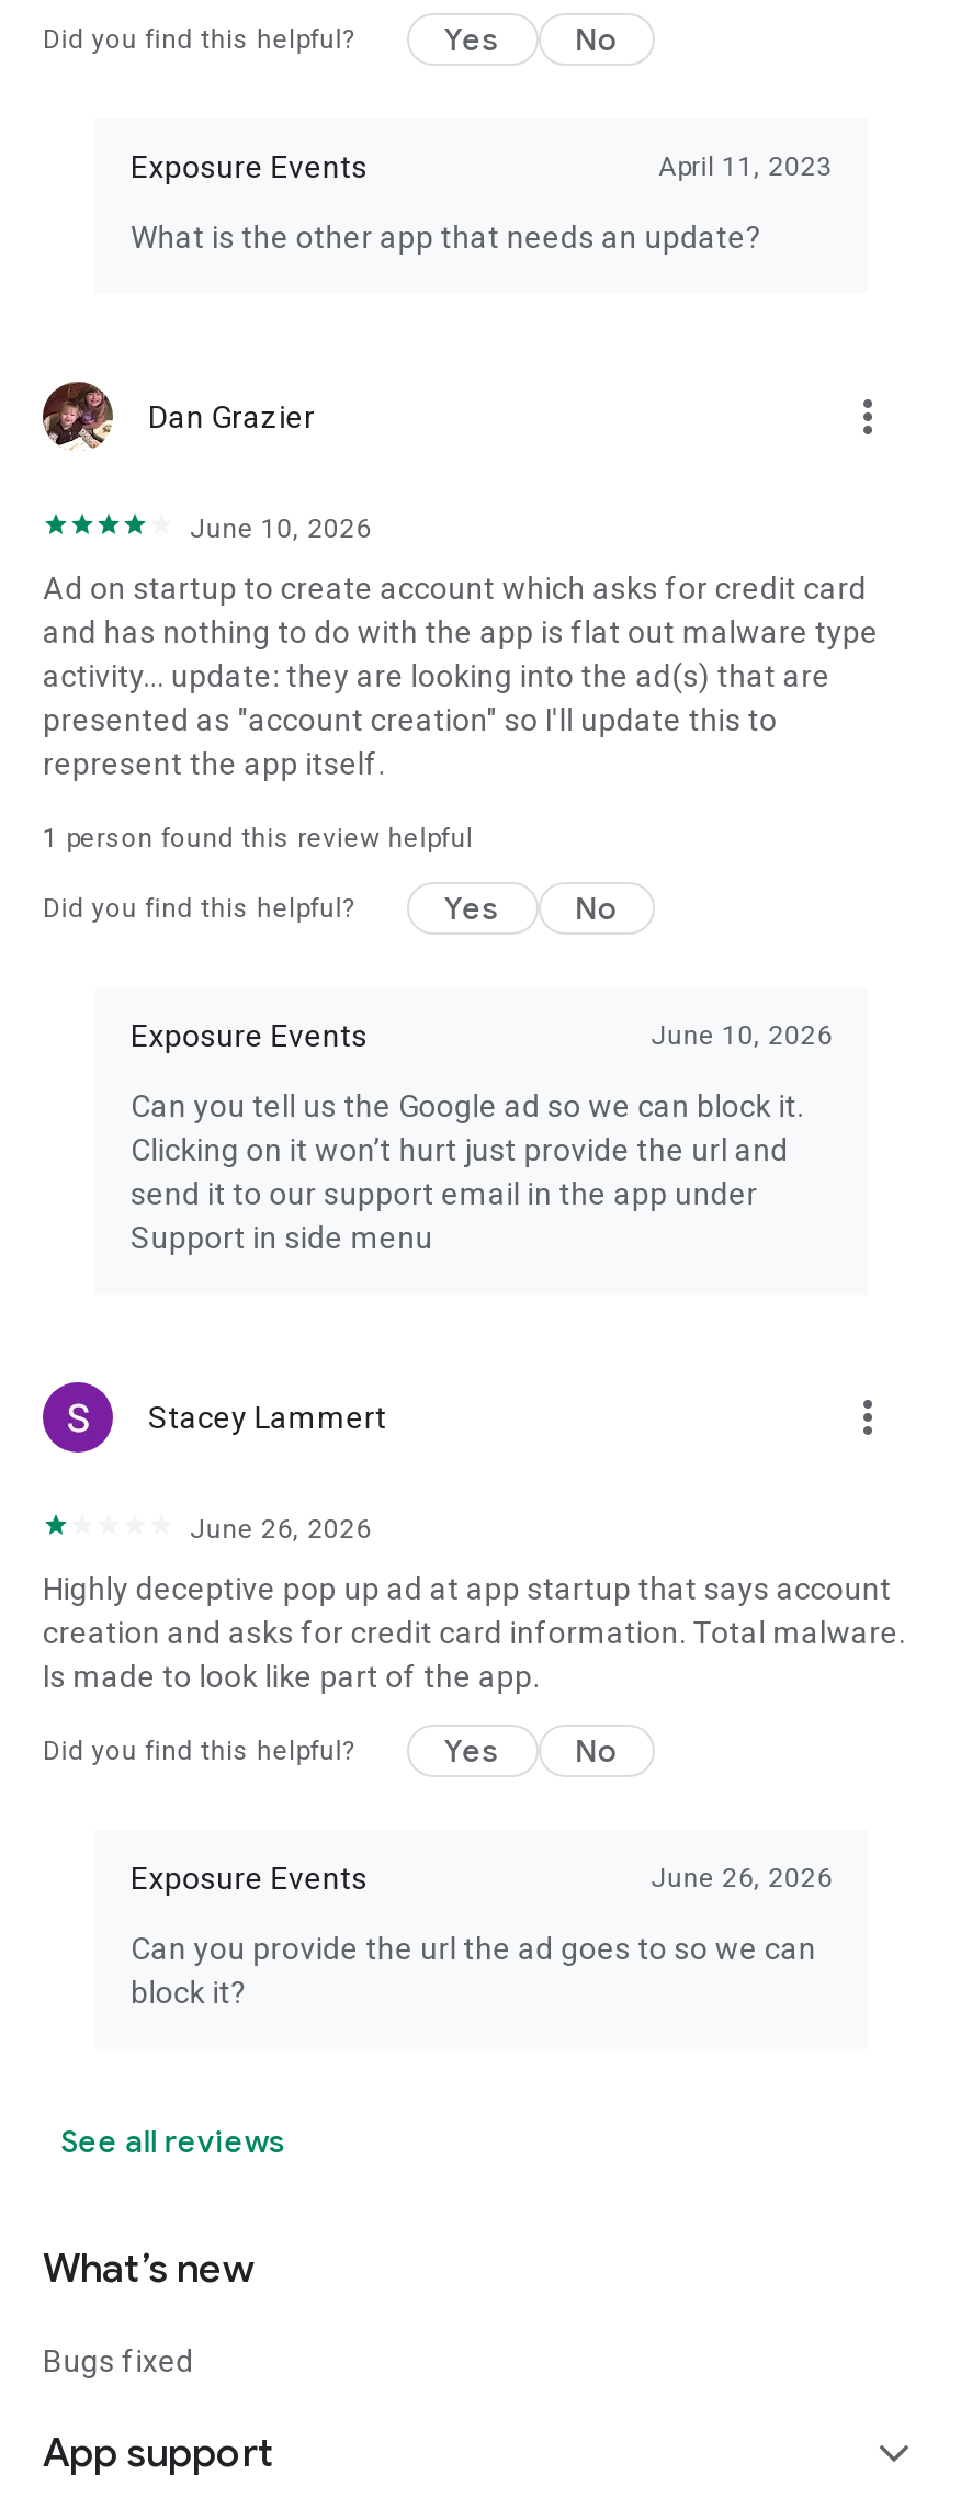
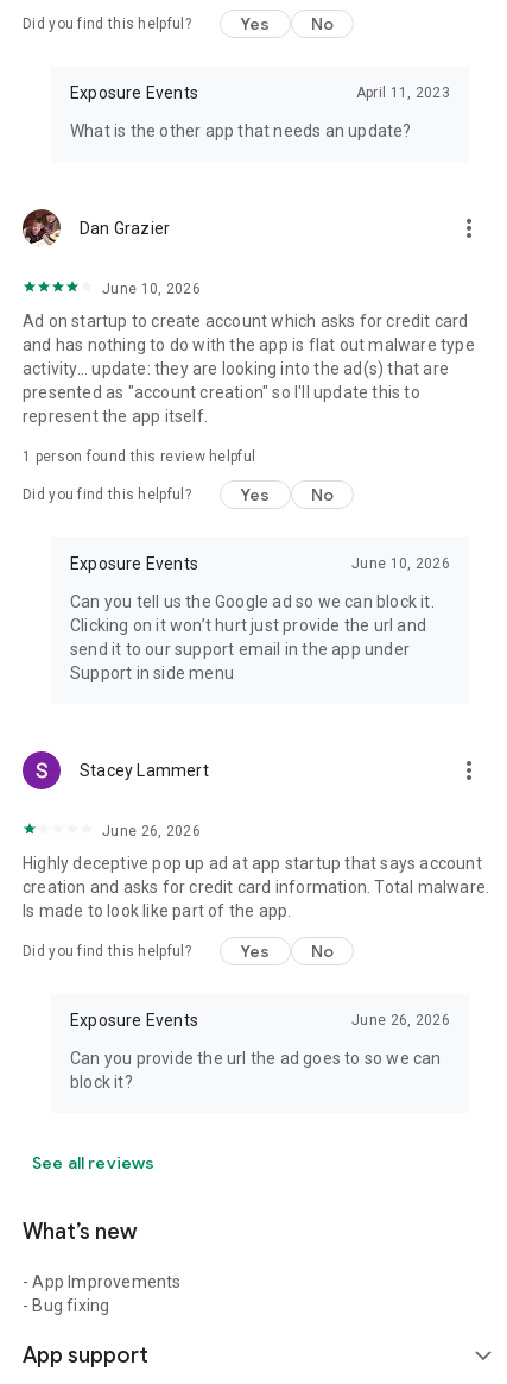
[43,2343,194,2378] Bugs fixed -> [23,1272,181,1315] - App Improvements | - Bug fixing

